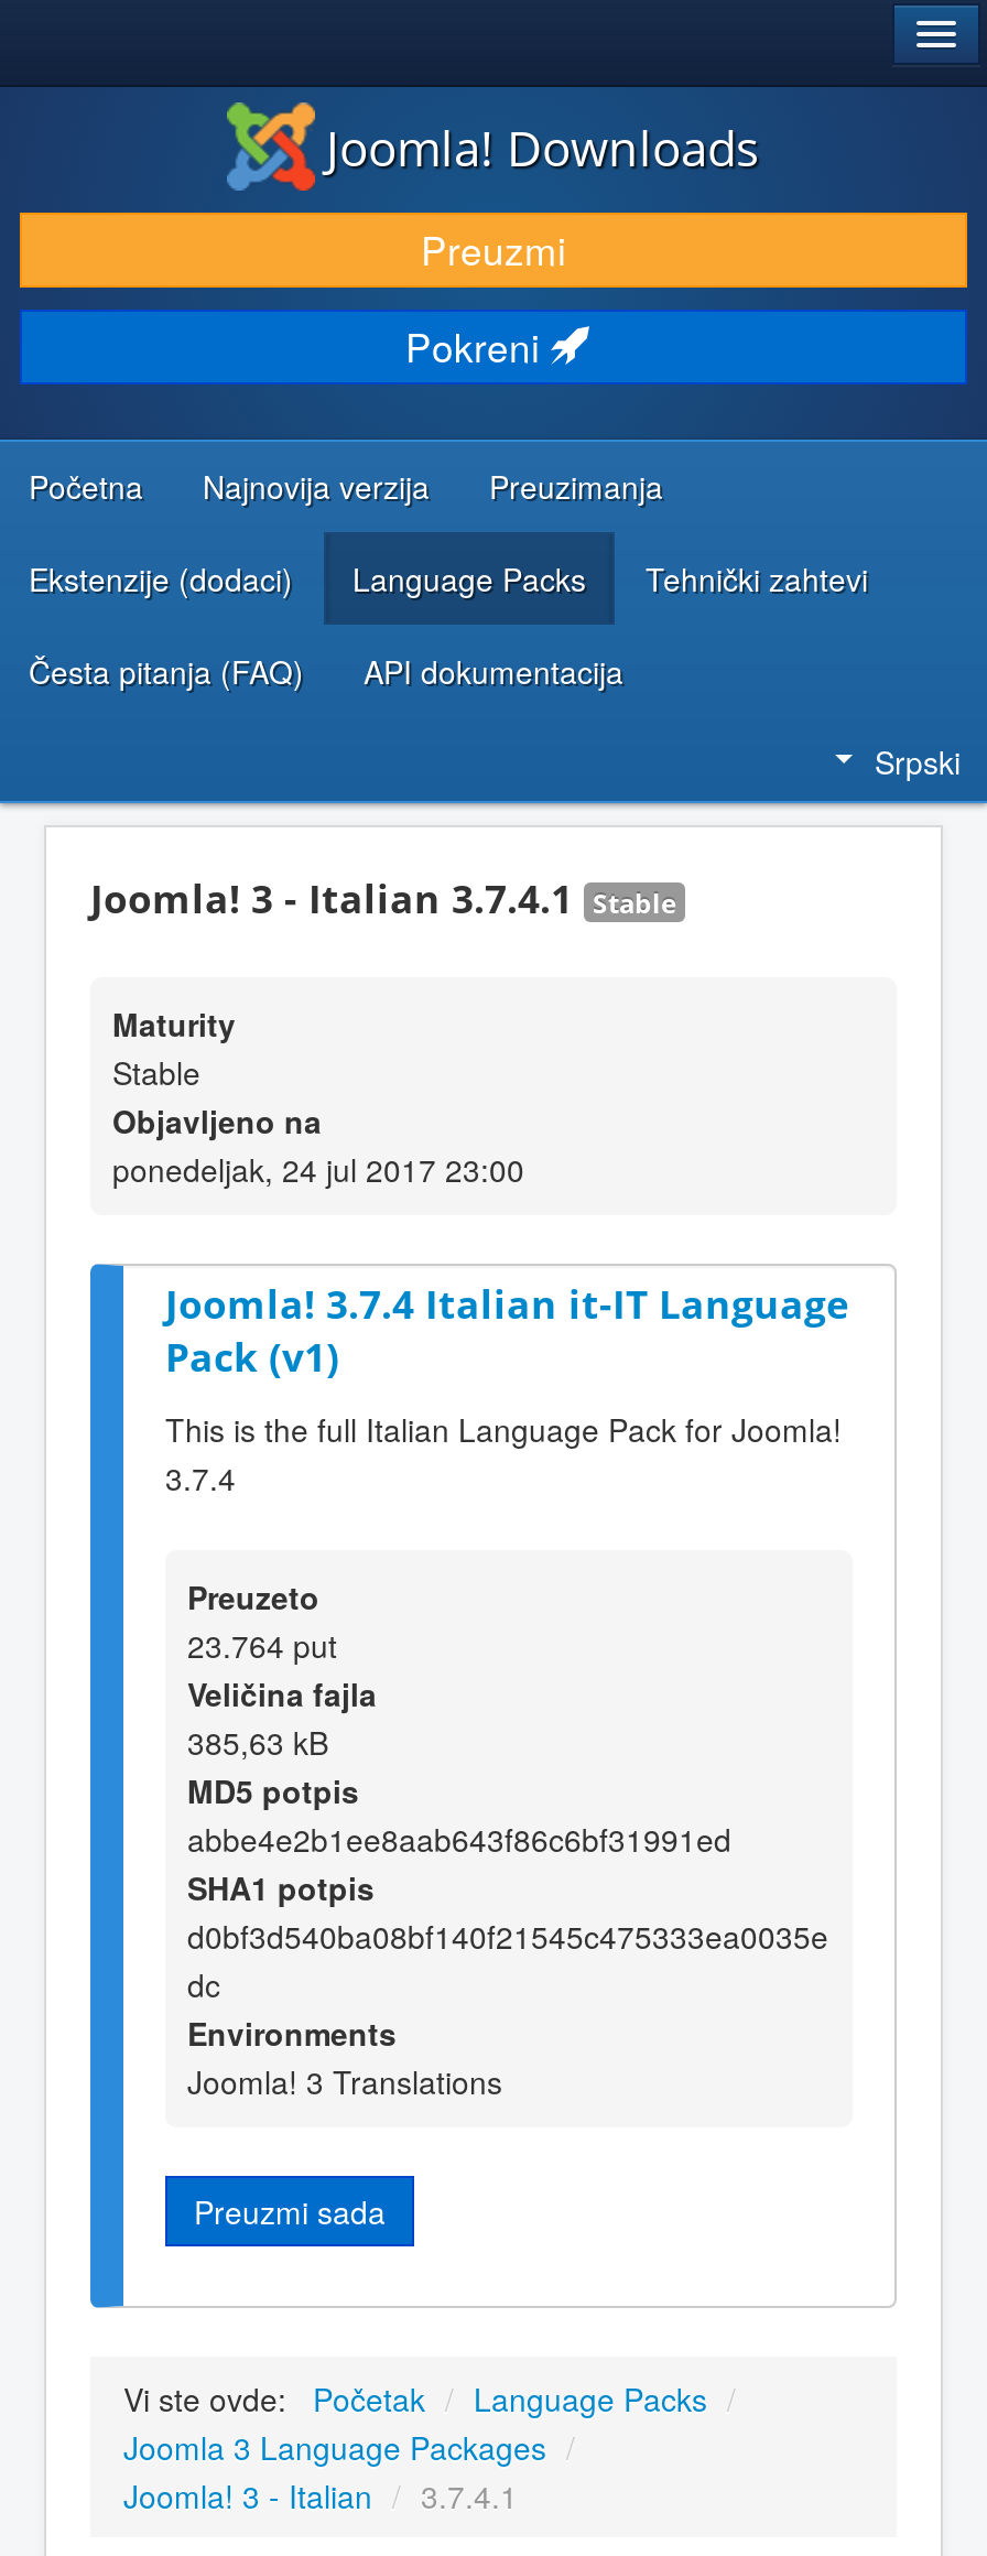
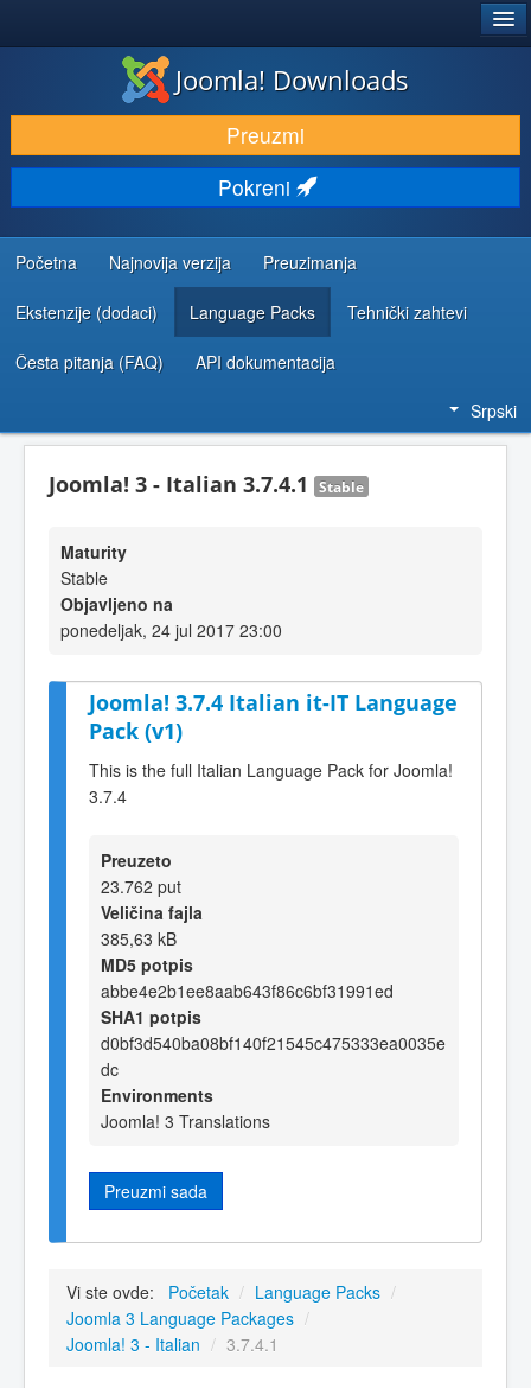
[187,1623,337,1667] 23.764 put -> [101,874,181,898] 23.762 put

